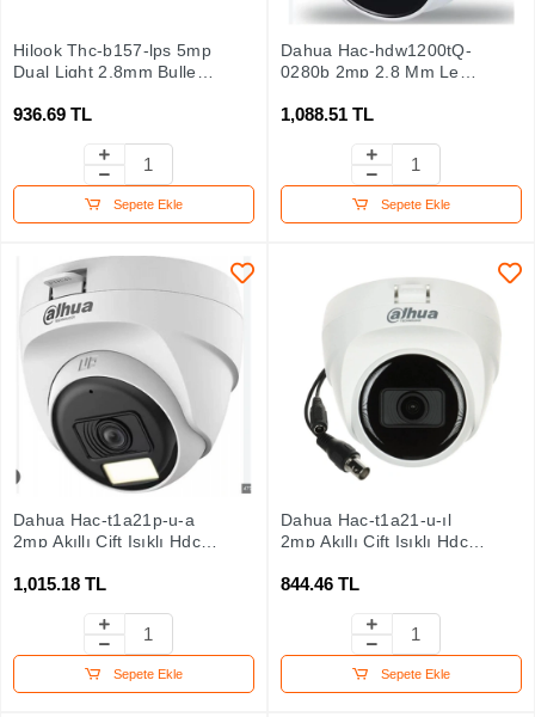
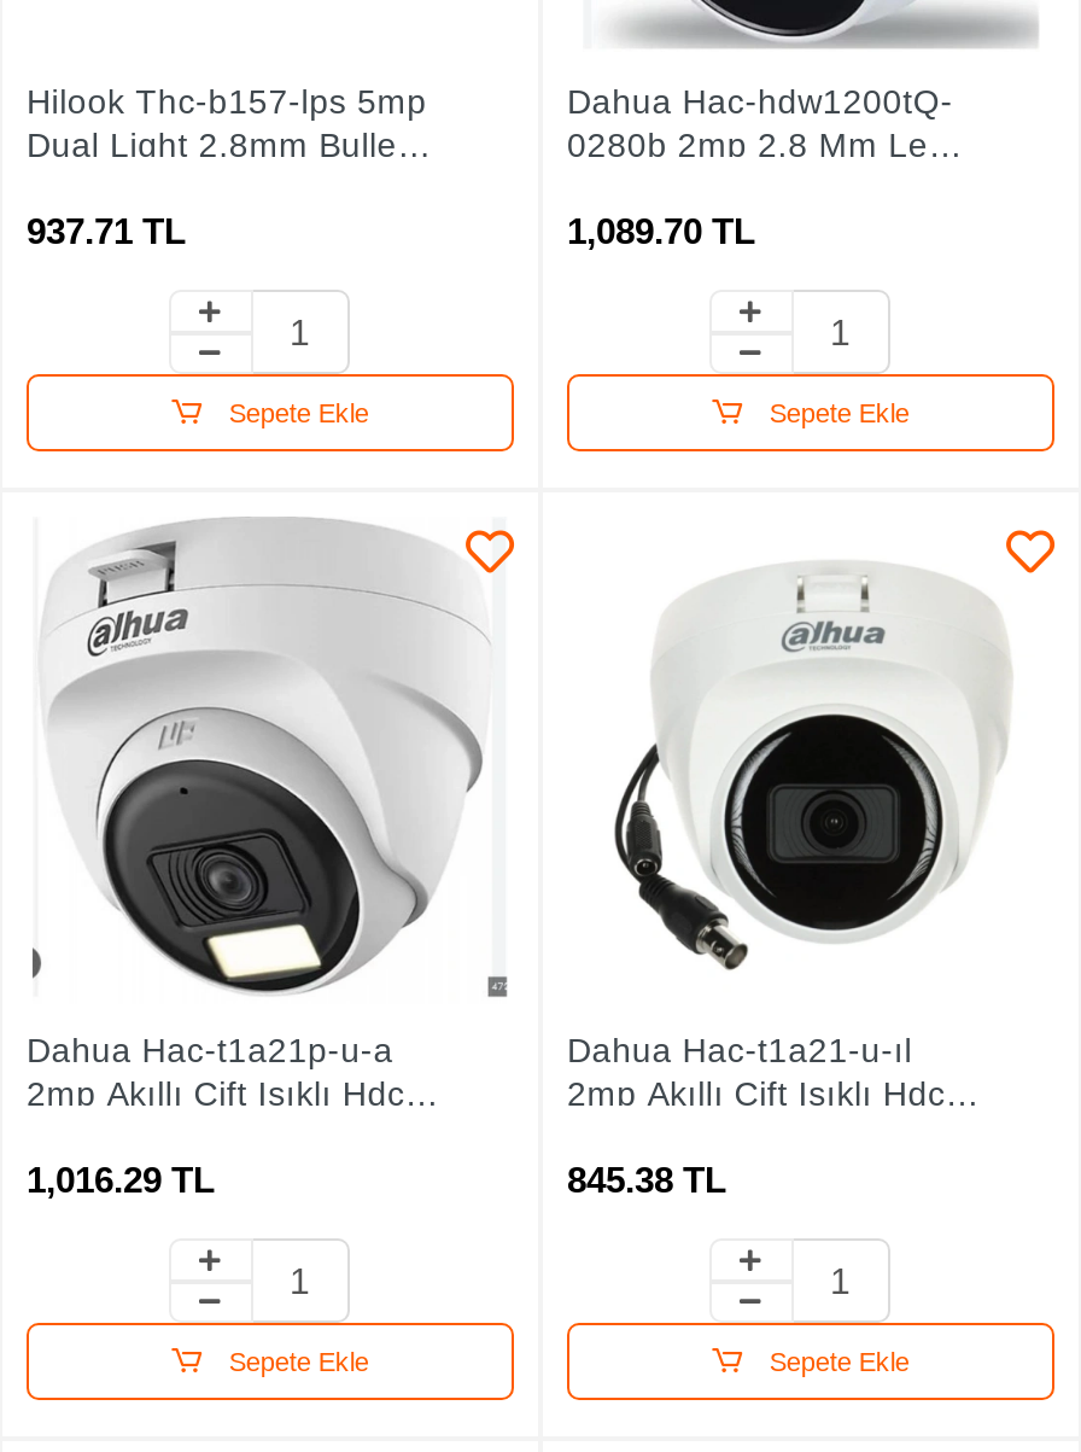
[13,103,92,124] 936.69 TL -> [27,209,186,250] 937.71 TL
[281,103,374,124] 1,088.51 TL -> [567,209,755,250] 1,089.70 TL
[13,573,106,593] 1,015.18 TL -> [27,1157,215,1199] 1,016.29 TL
[281,573,359,593] 844.46 TL -> [567,1157,726,1199] 845.38 TL

